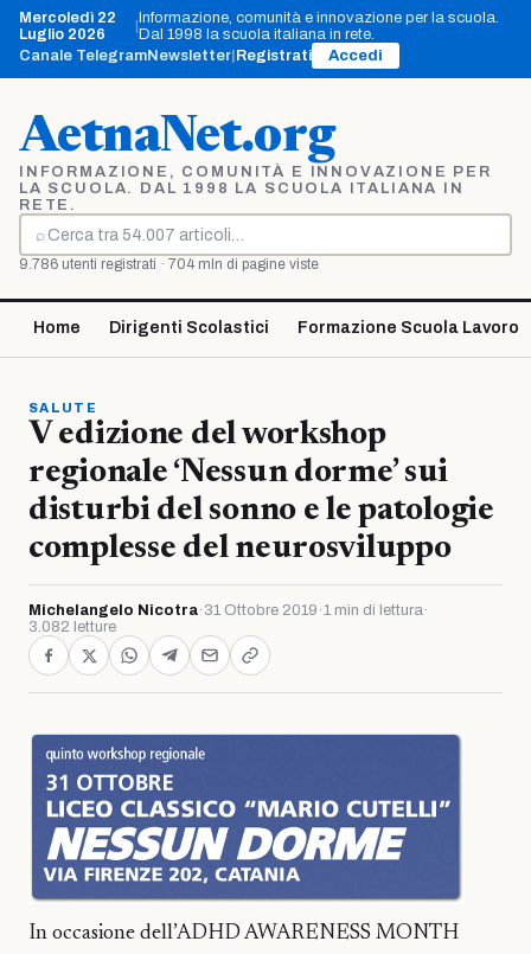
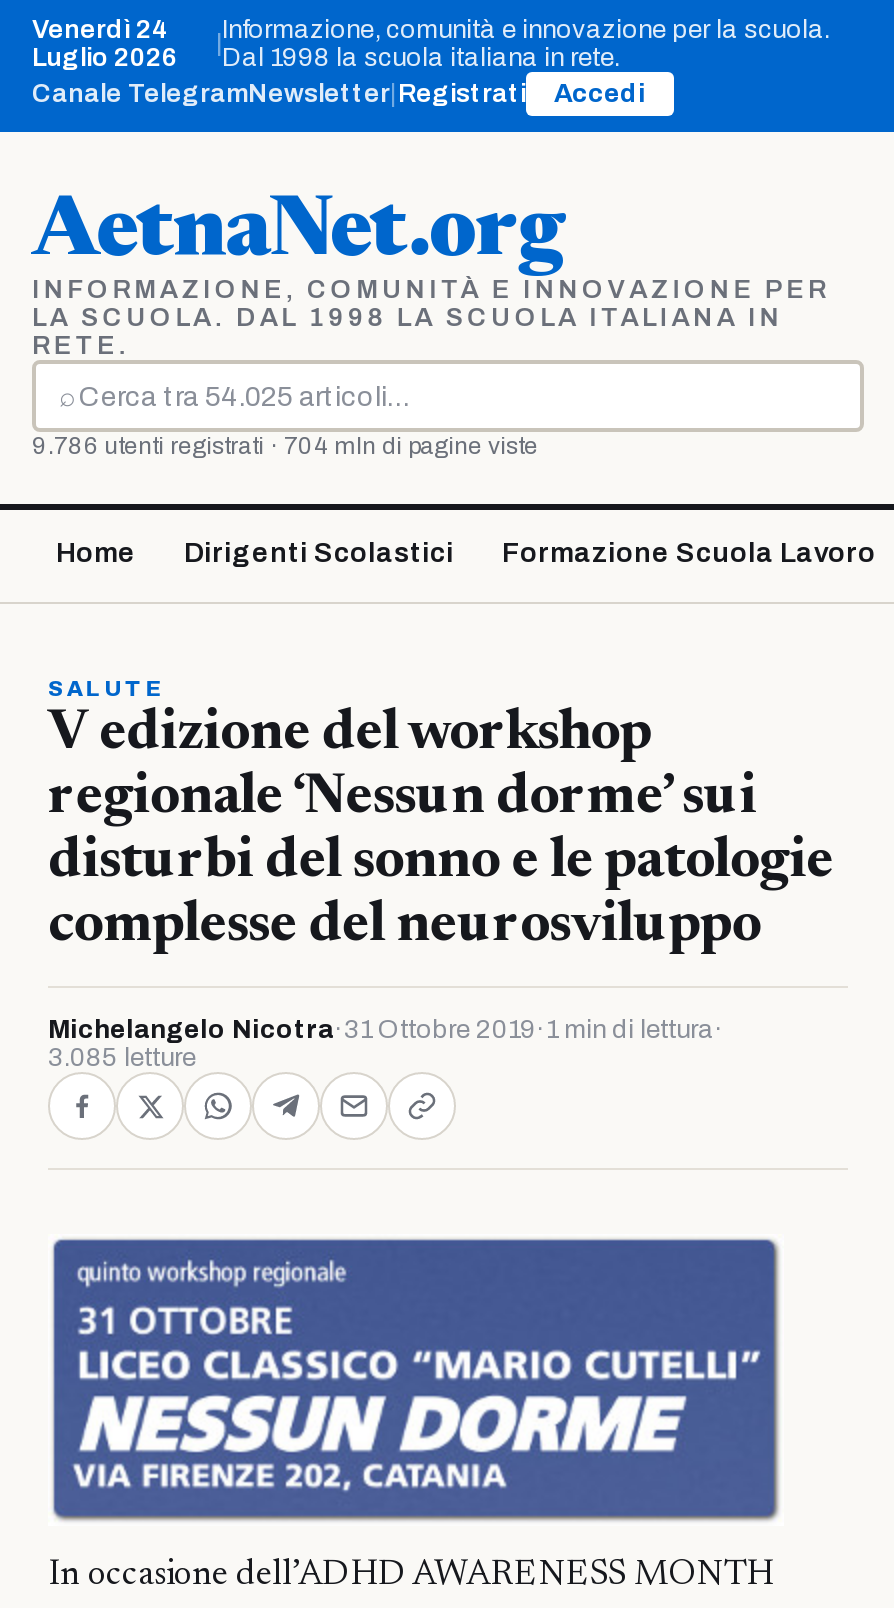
[19,9,116,26] Mercoledì 22 -> [32,16,170,44] Venerdì 24
[28,619,116,635] 3.082 letture -> [48,1044,196,1072] 3.085 letture

